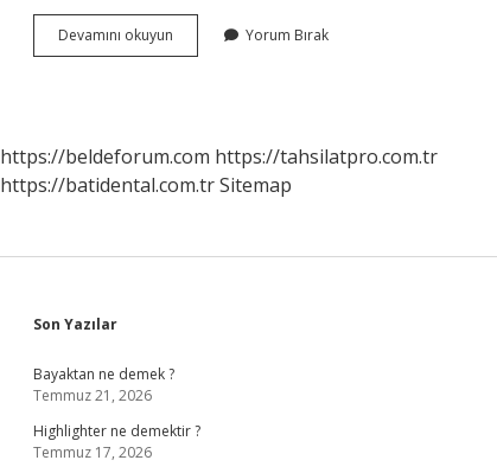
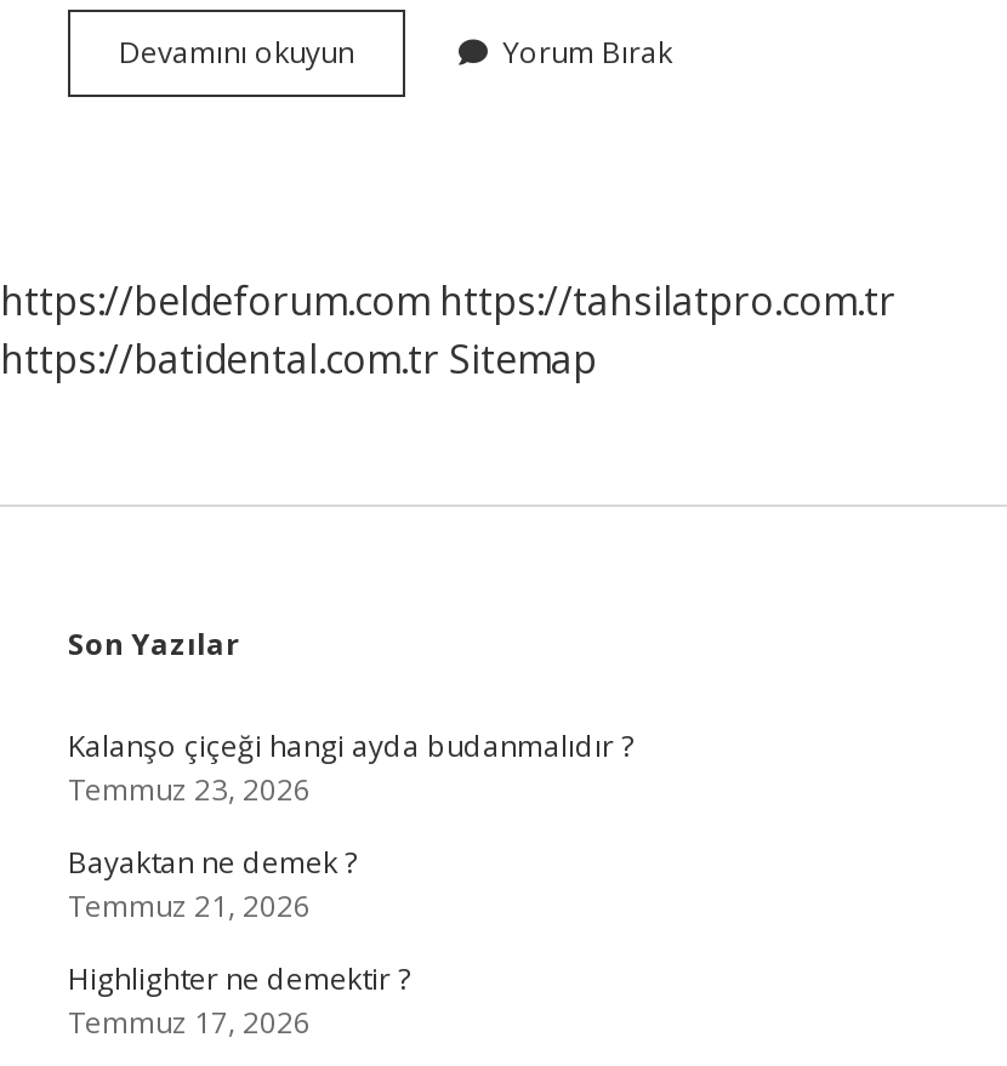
none -> [68,725,633,810] Kalanşo çiçeği hangi ayda budanmalıdır ? | Temmuz 23, 2026

